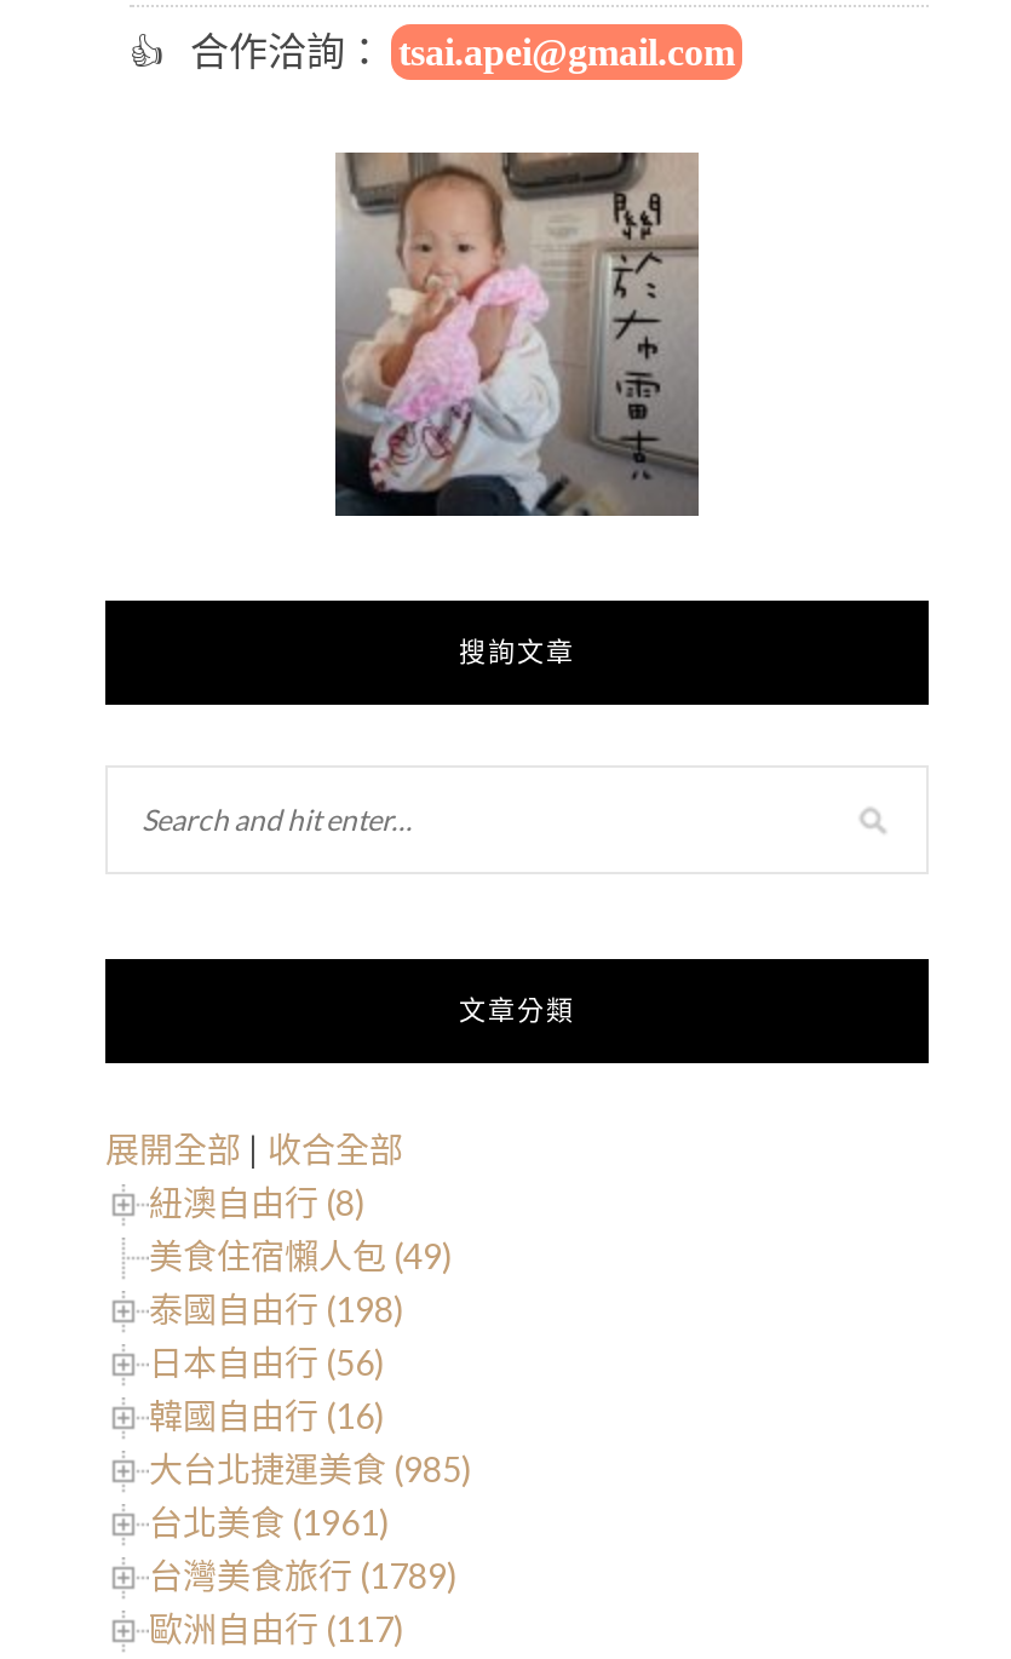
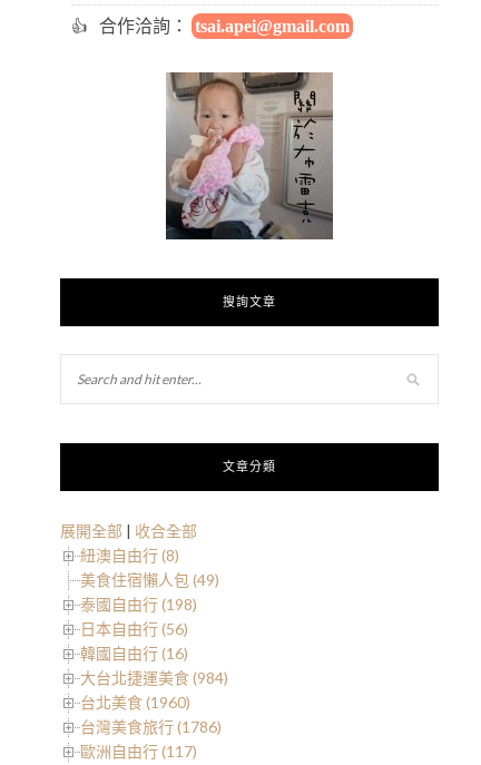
[149,1448,471,1489] 大台北捷運美食 (985) -> [80,668,228,687] 大台北捷運美食 (984)
[149,1502,389,1543] 台北美食 (1961) -> [80,693,190,712] 台北美食 (1960)
[149,1555,456,1596] 台灣美食旅行 (1789) -> [80,717,222,736] 台灣美食旅行 (1786)

